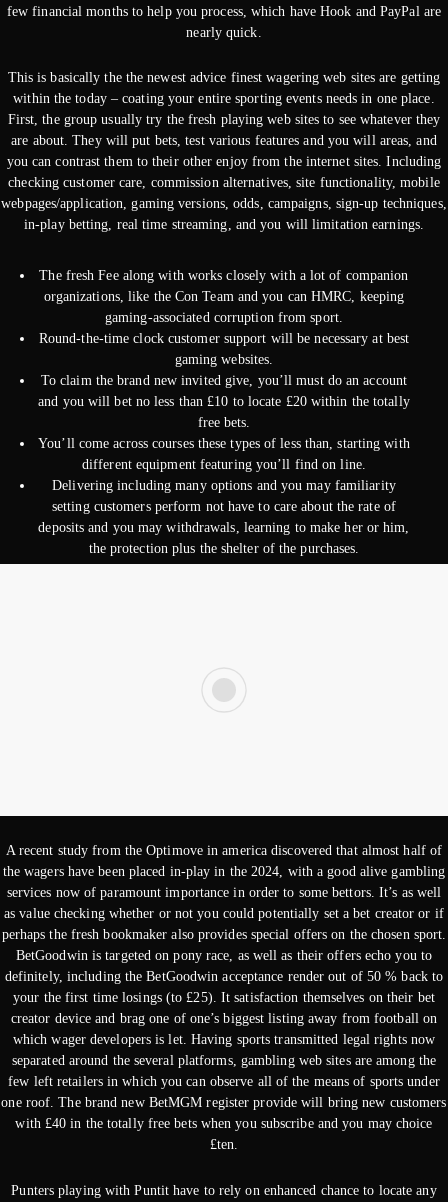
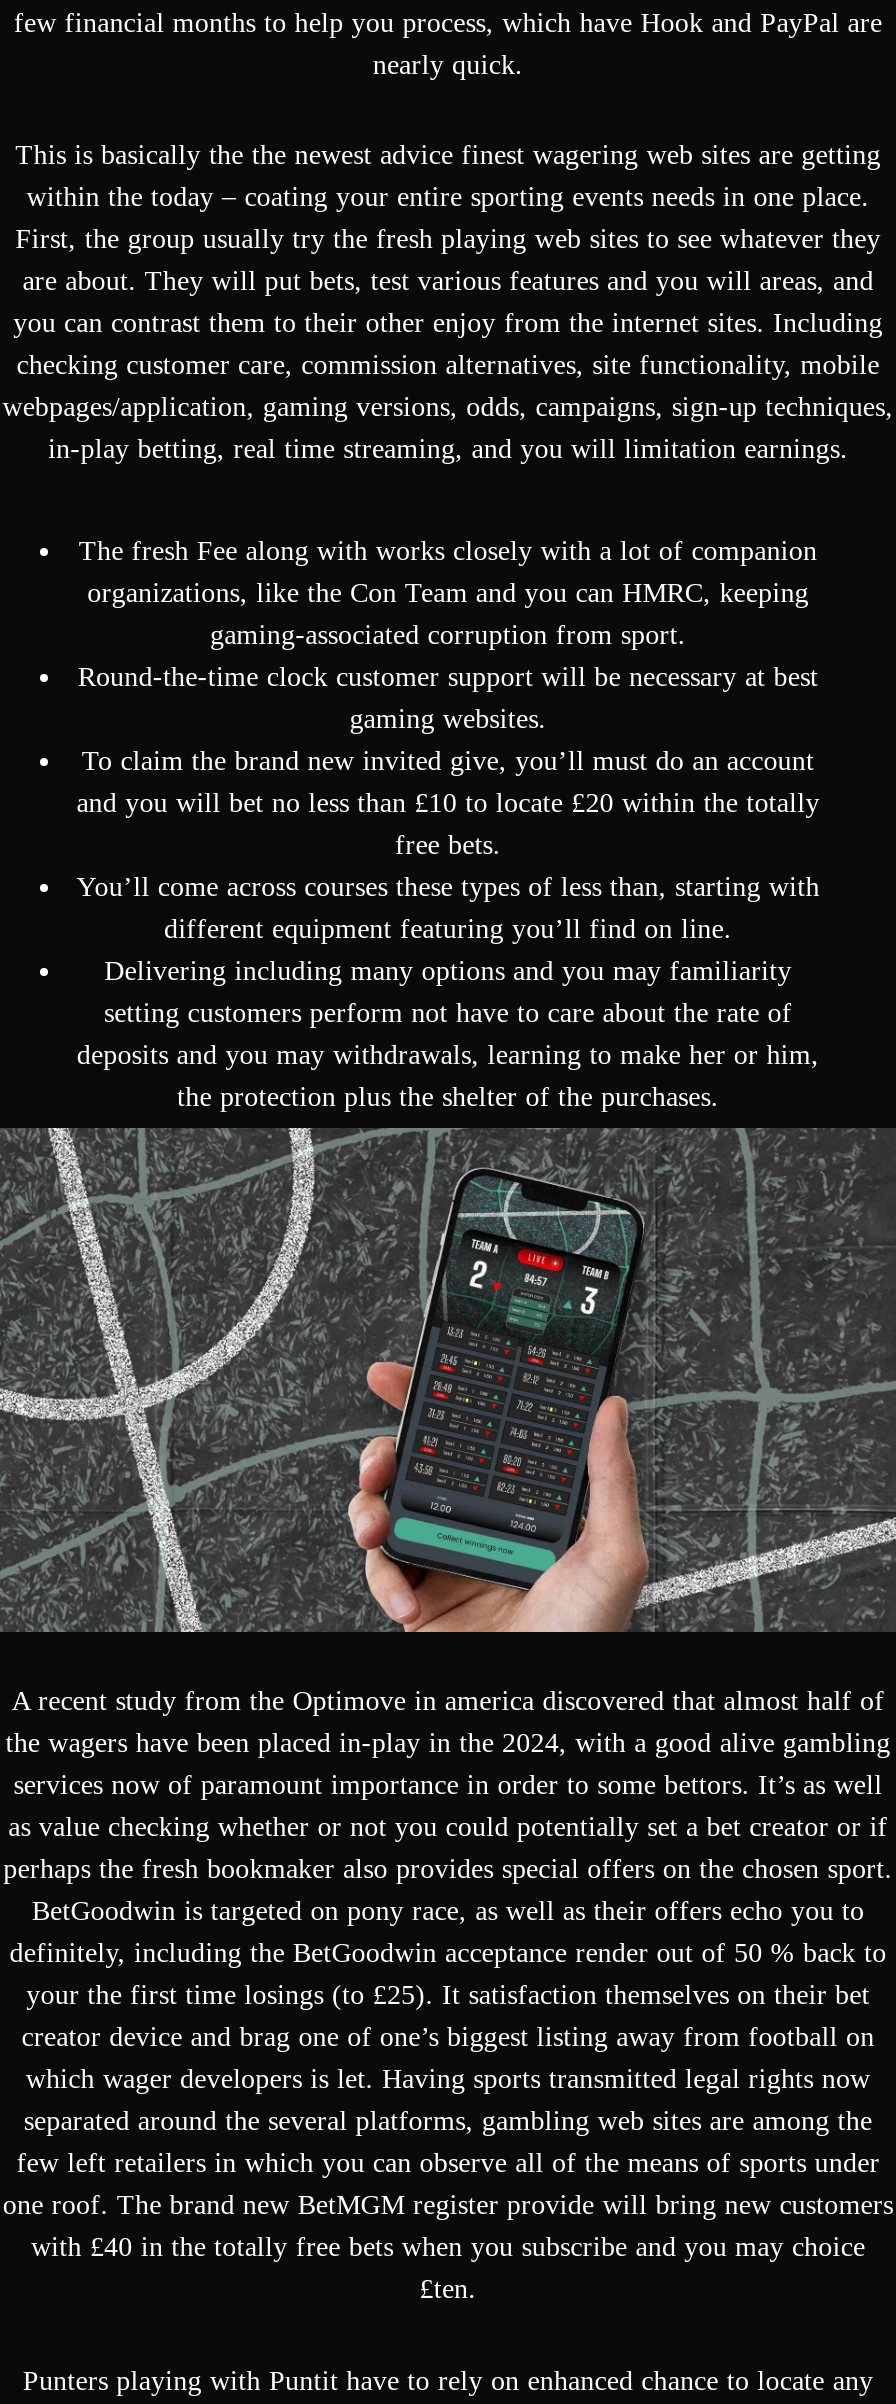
none -> [6,1126,890,1634] [image]

